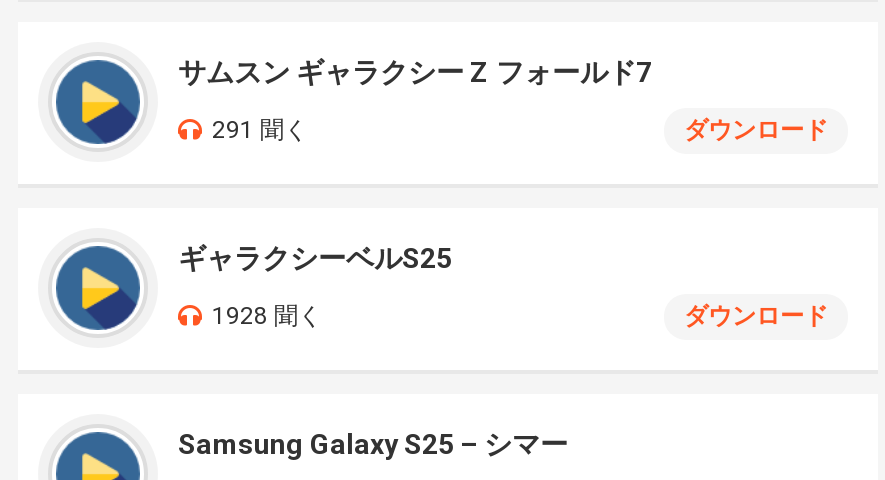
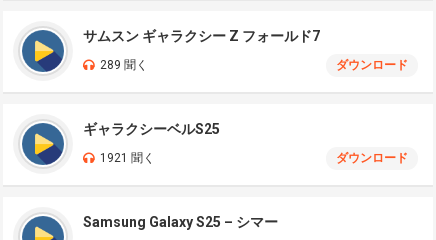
[212,116,308,144] 291 聞く -> [100,58,148,72] 289 聞く
[212,302,322,330] 1928 聞く -> [100,151,155,165] 1921 聞く

